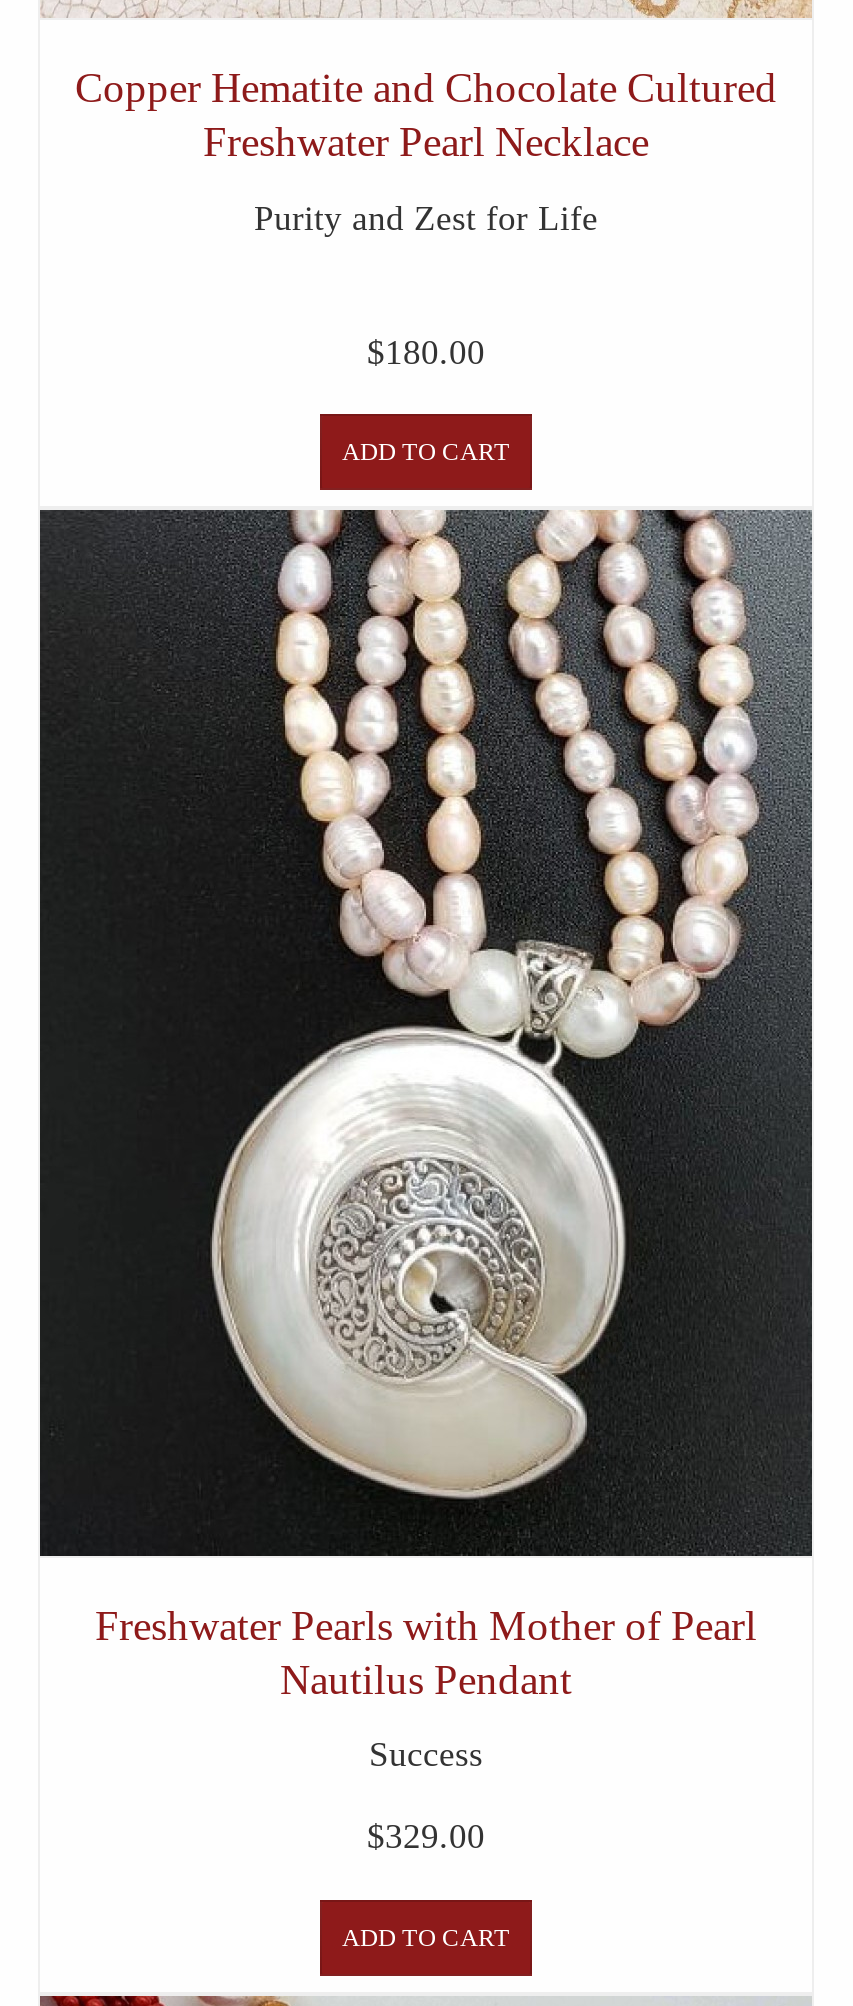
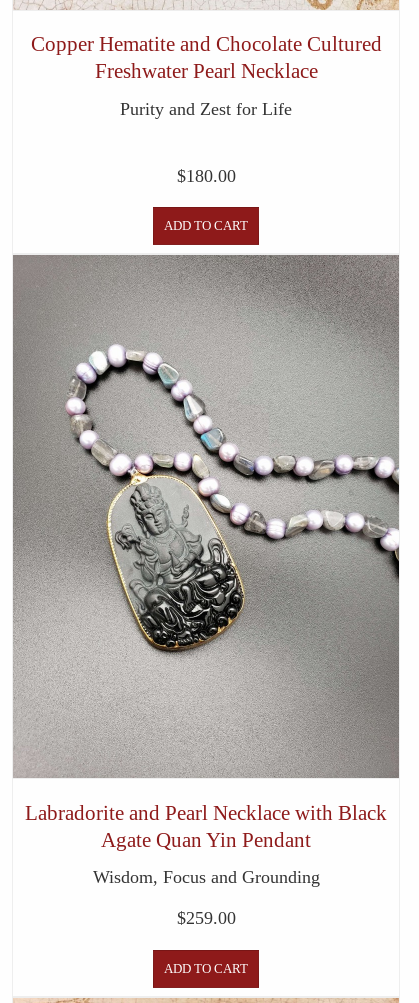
[40,510,814,1703] [image] | Freshwater Pearls with Mother of Pearl | Nautilus Pendant -> [12,254,400,852] [image] | Labradorite and Pearl Necklace with Black | Agate Quan Yin Pendant
[369,1735,483,1775] Success -> [92,867,319,887] Wisdom, Focus and Grounding
[367,1817,485,1857] $329.00 -> [176,908,235,928] $259.00

